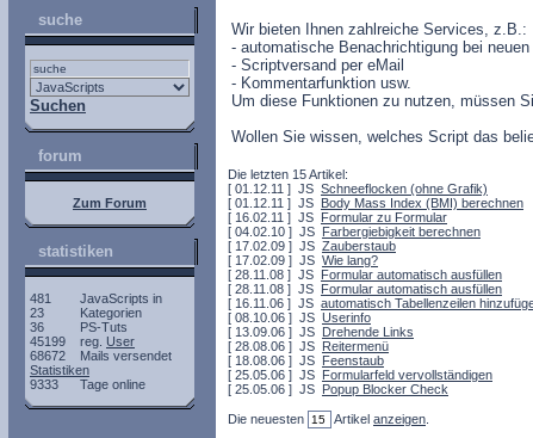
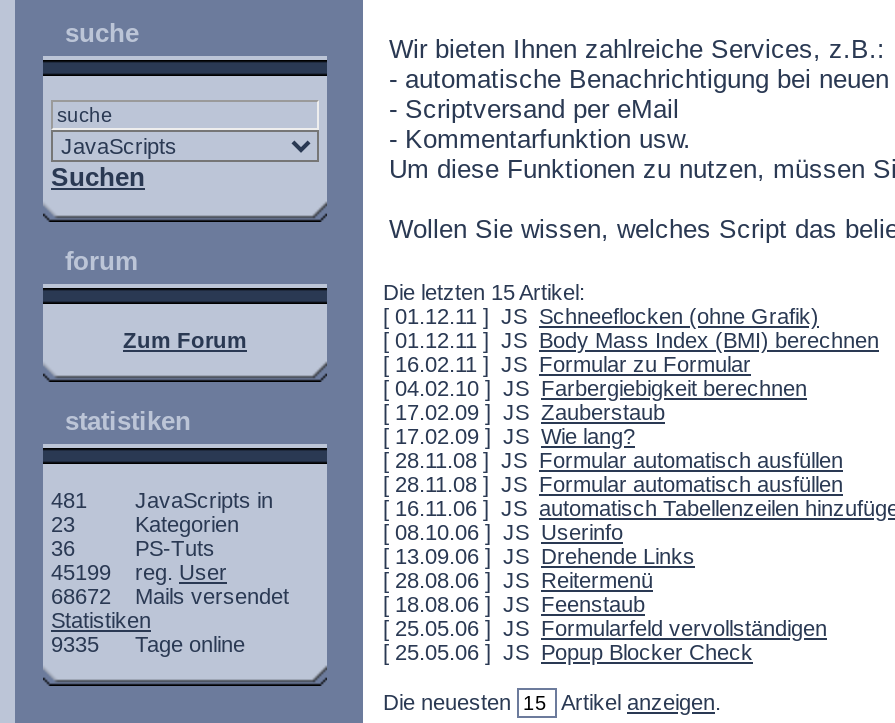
[30,377,145,391] 9333 Tage online -> [51,632,245,656] 9335 Tage online

